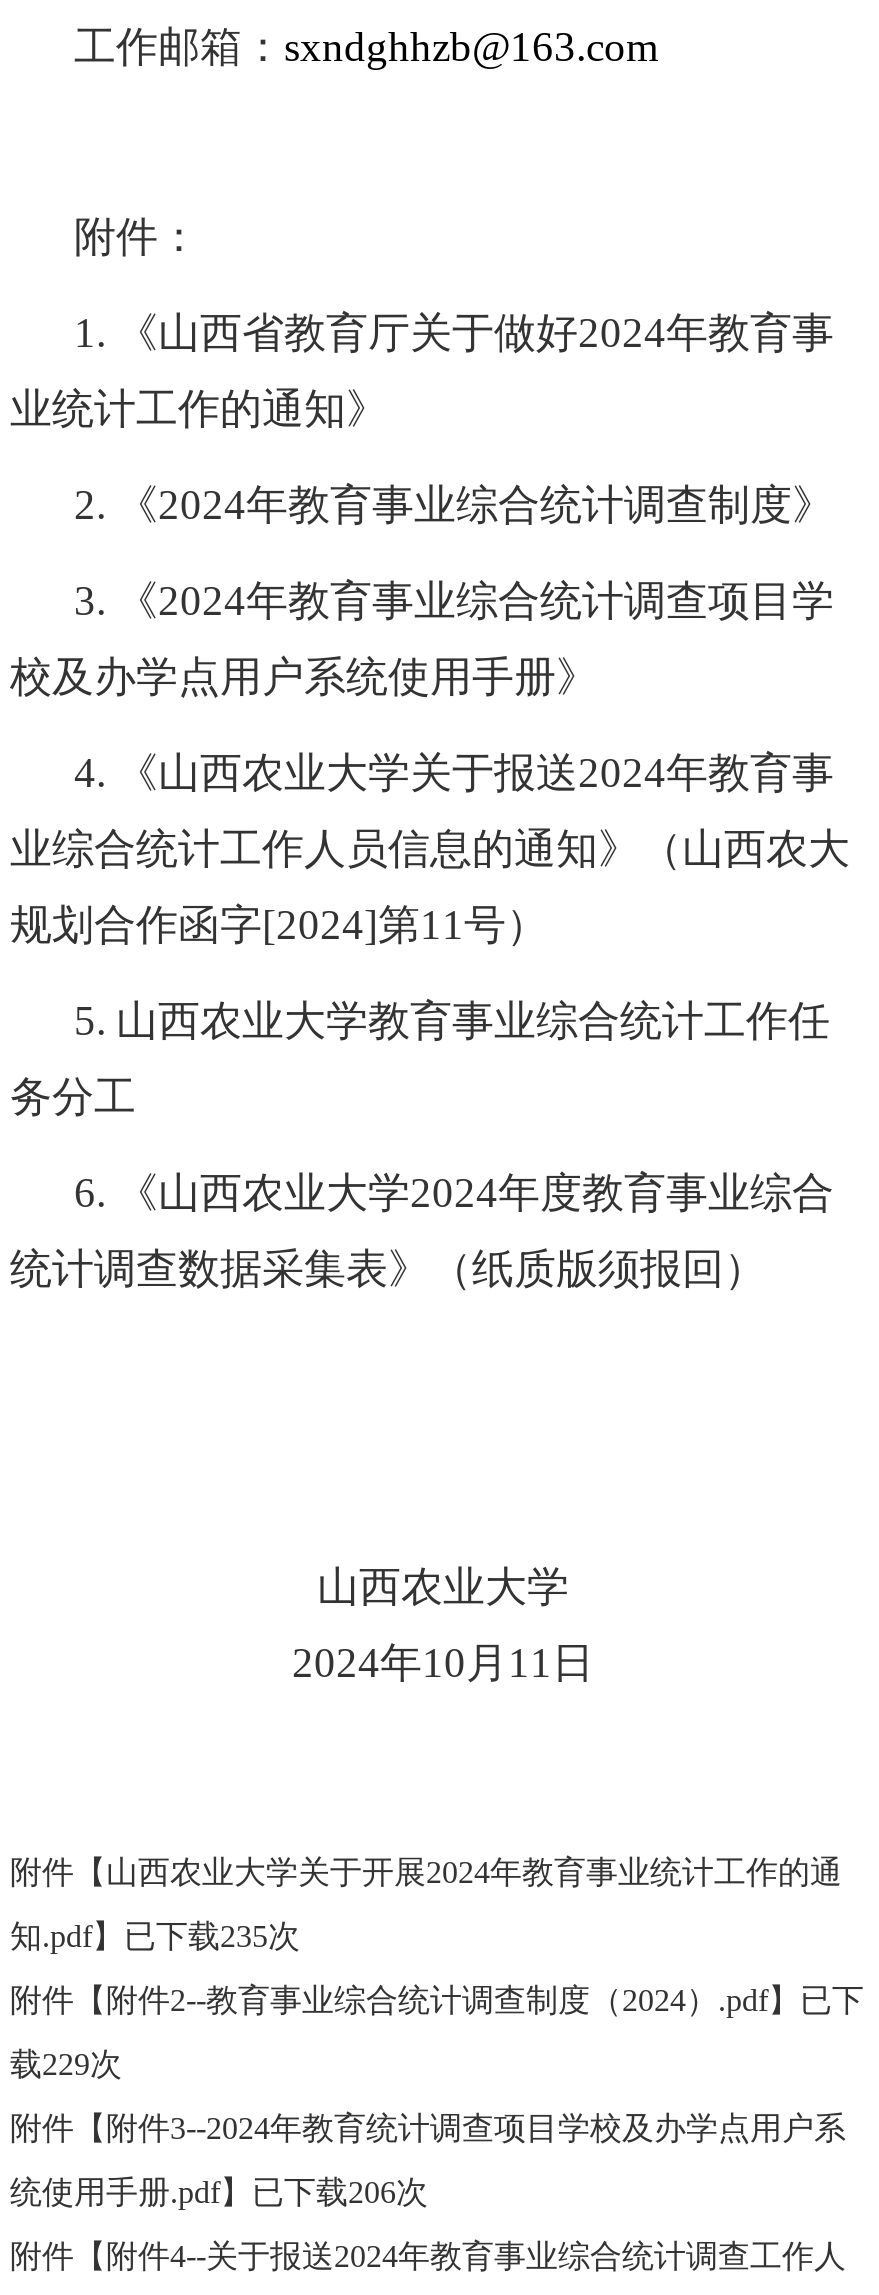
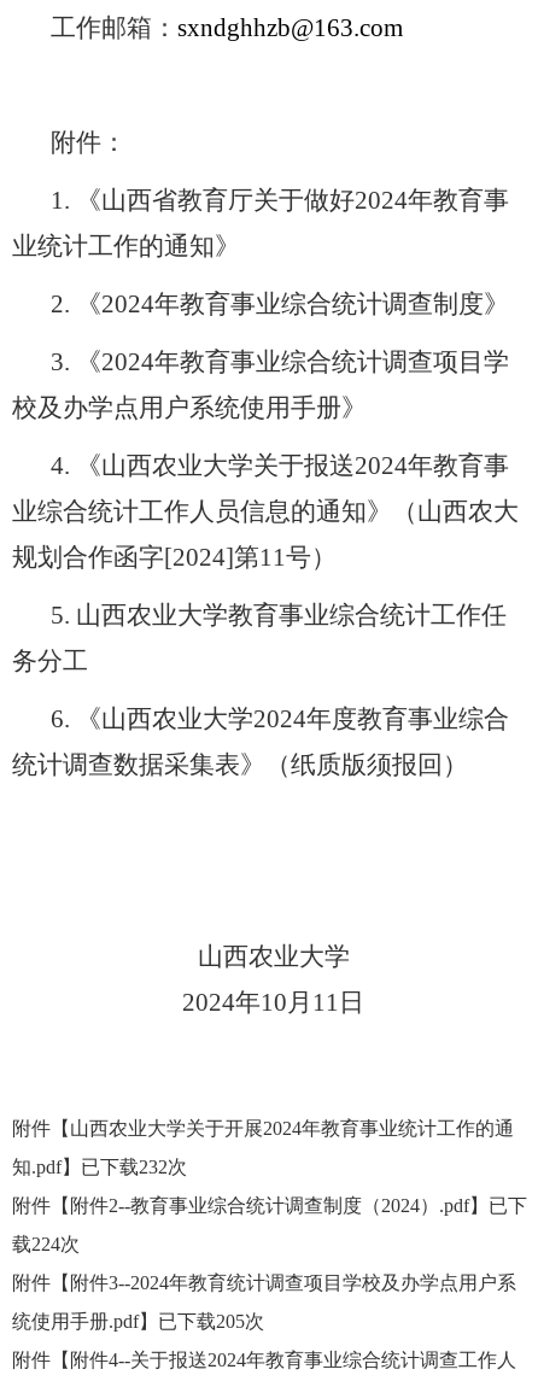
[10,1918,300,1952] 知.pdf】已下载235次 -> [12,1156,187,1177] 知.pdf】已下载232次
[10,2046,122,2080] 载229次 -> [12,1233,80,1254] 载224次
[10,2174,428,2208] 统使用手册.pdf】已下载206次 -> [12,1311,264,1331] 统使用手册.pdf】已下载205次

